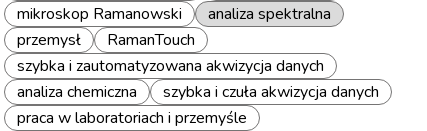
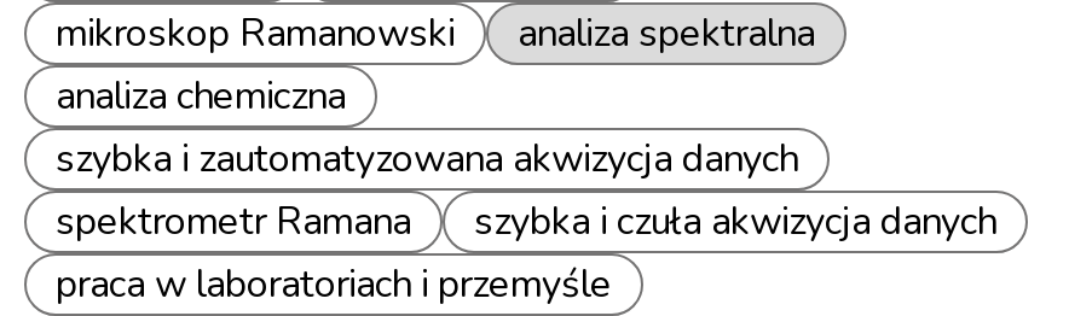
[17,29,195,51] przemysł | RamanTouch -> none
moved [17,81,137,103] -> [56,70,346,123]: analiza chemiczna
none -> [56,195,411,248] spektrometr Ramana

